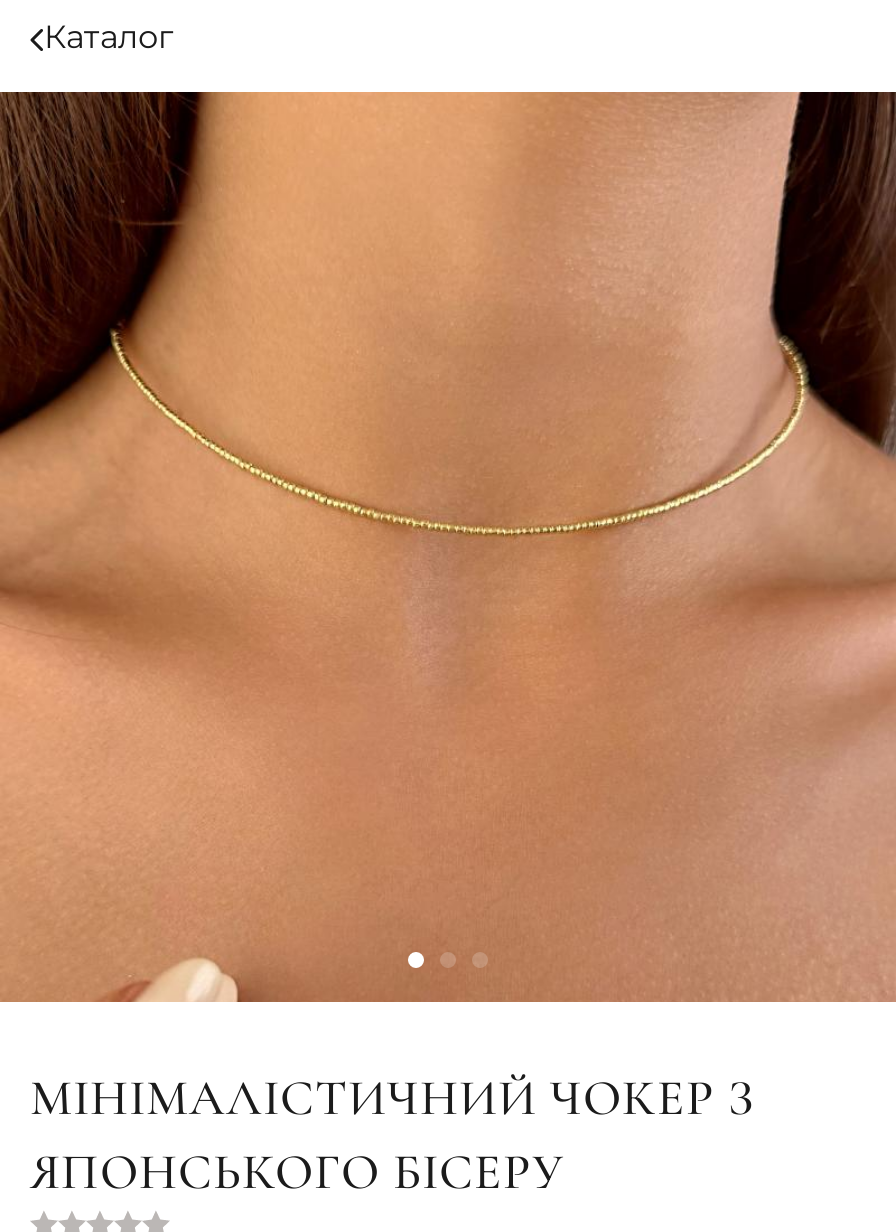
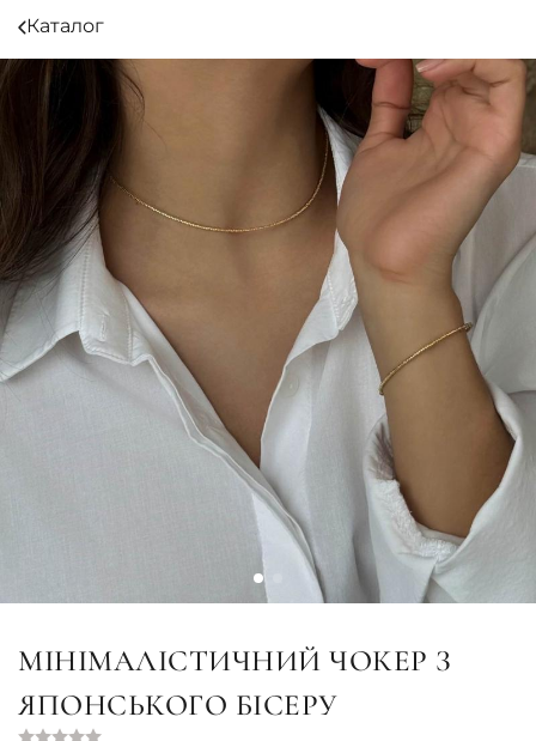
[6,90,890,1004] [image] -> [4,57,532,603] [image]

